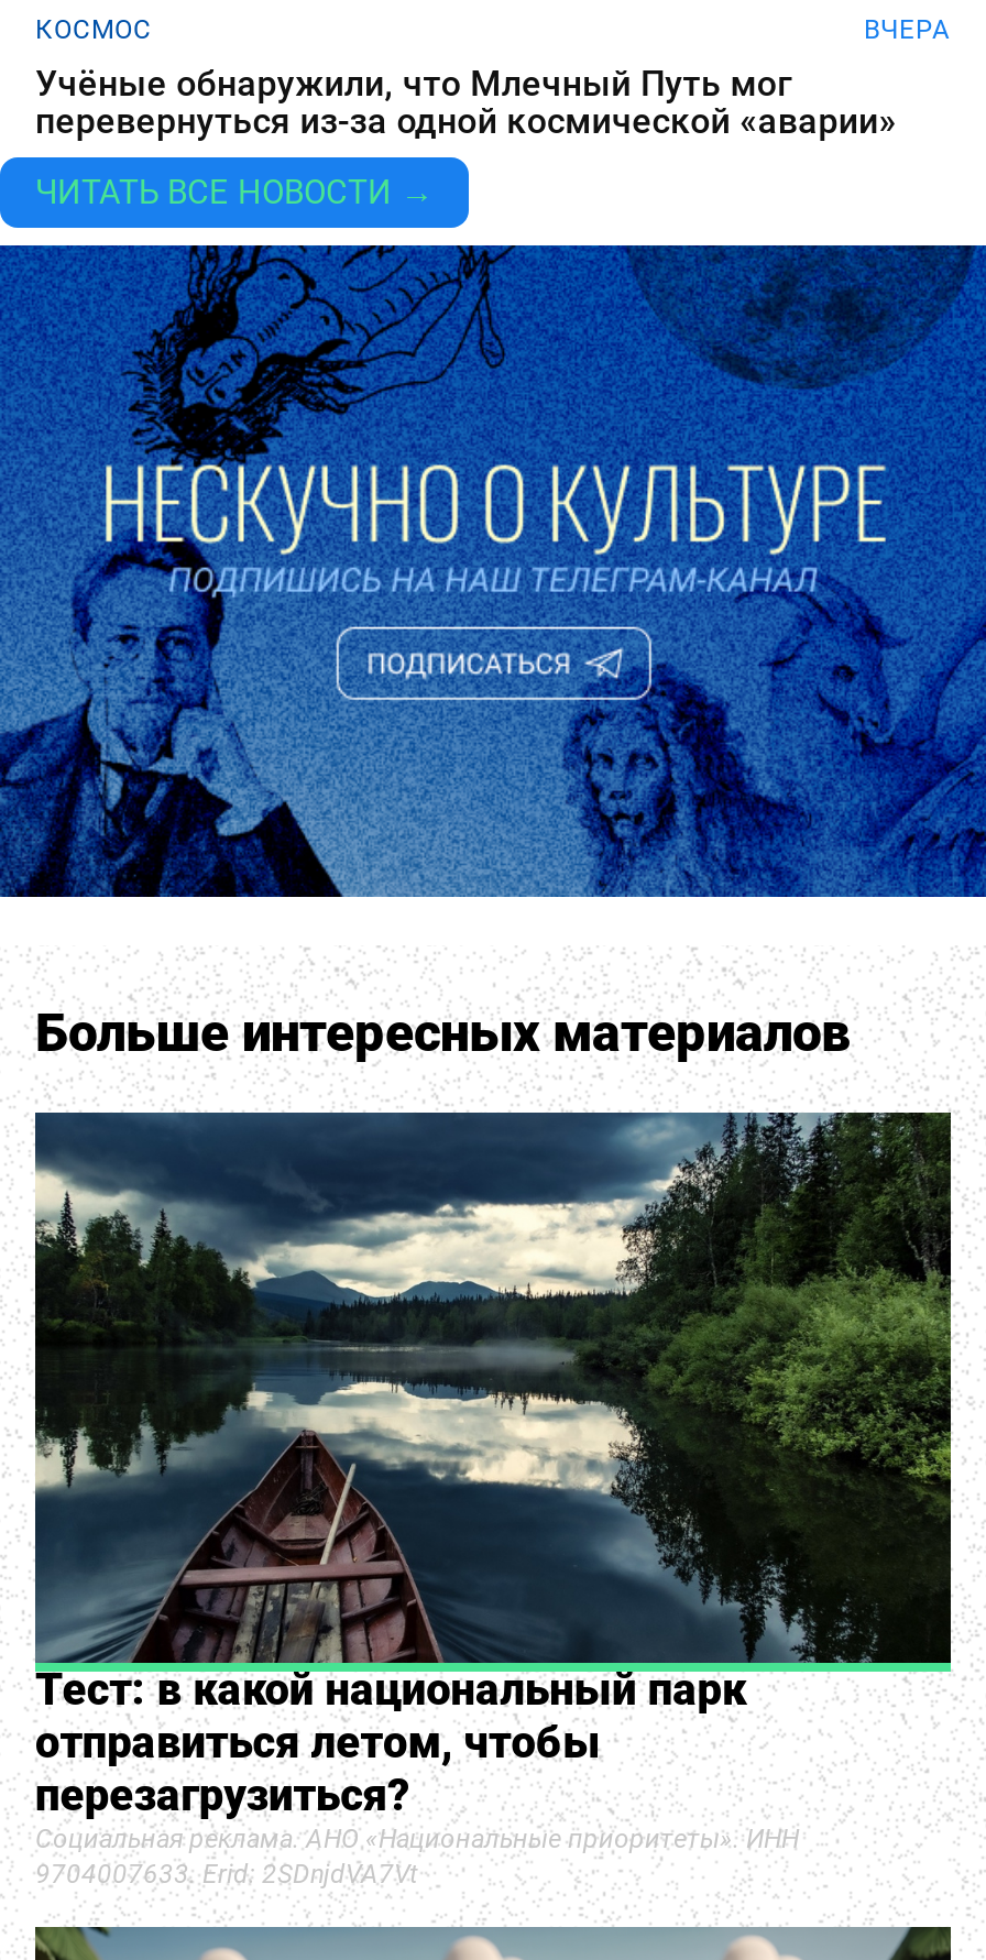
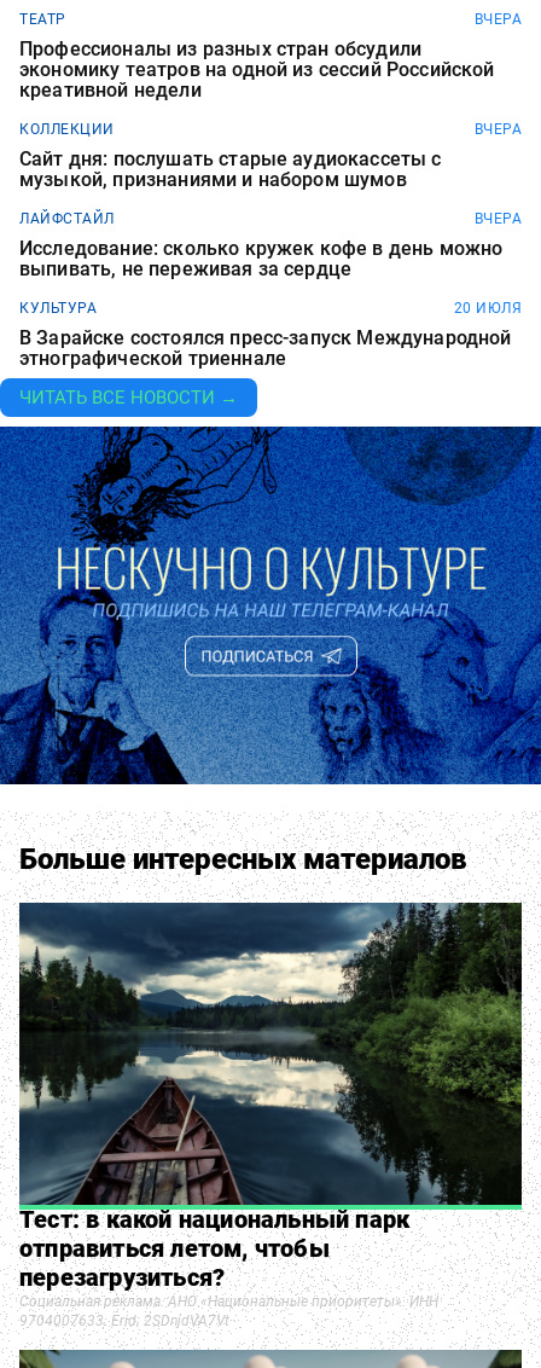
[35,15,152,46] КОСМОС -> [19,11,66,28] ТЕАТР
[35,63,897,143] Учёные обнаружили, что Млечный Путь мог | перевернуться из-за одной космической «аварии» -> [19,38,522,370] Профессионалы из разных стран обсудили | экономику театров на одной из сессий Российской | креативной недели | КОЛЛЕКЦИИ | ВЧЕРА | Сайт дня: послушать старые аудиокассеты с | музыкой, признаниями и набором шумов | ЛАЙФСТАЙЛ | ВЧЕРА | Исследование: сколько кружек кофе в день можно | выпивать, не переживая за сердце | КУЛЬТУРА | 20 ИЮЛЯ | В Зарайске состоялся пресс-запуск Международной | этнографической триеннале

